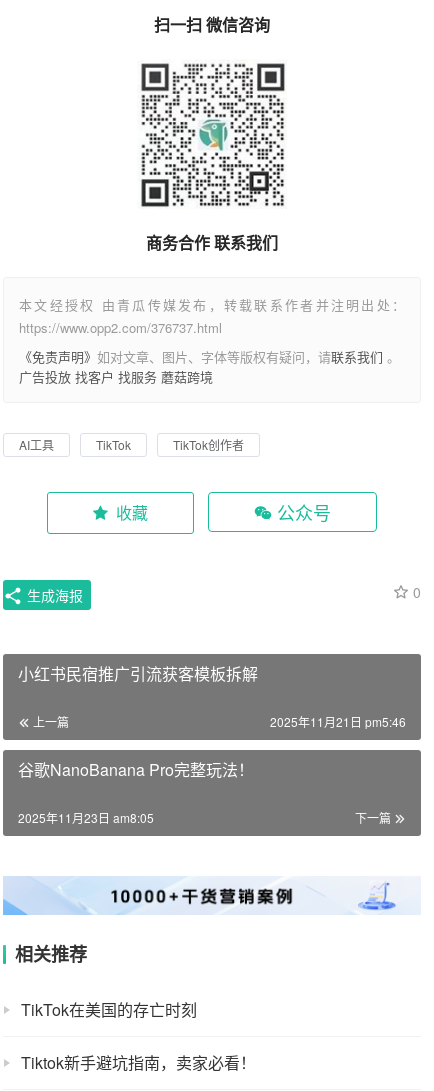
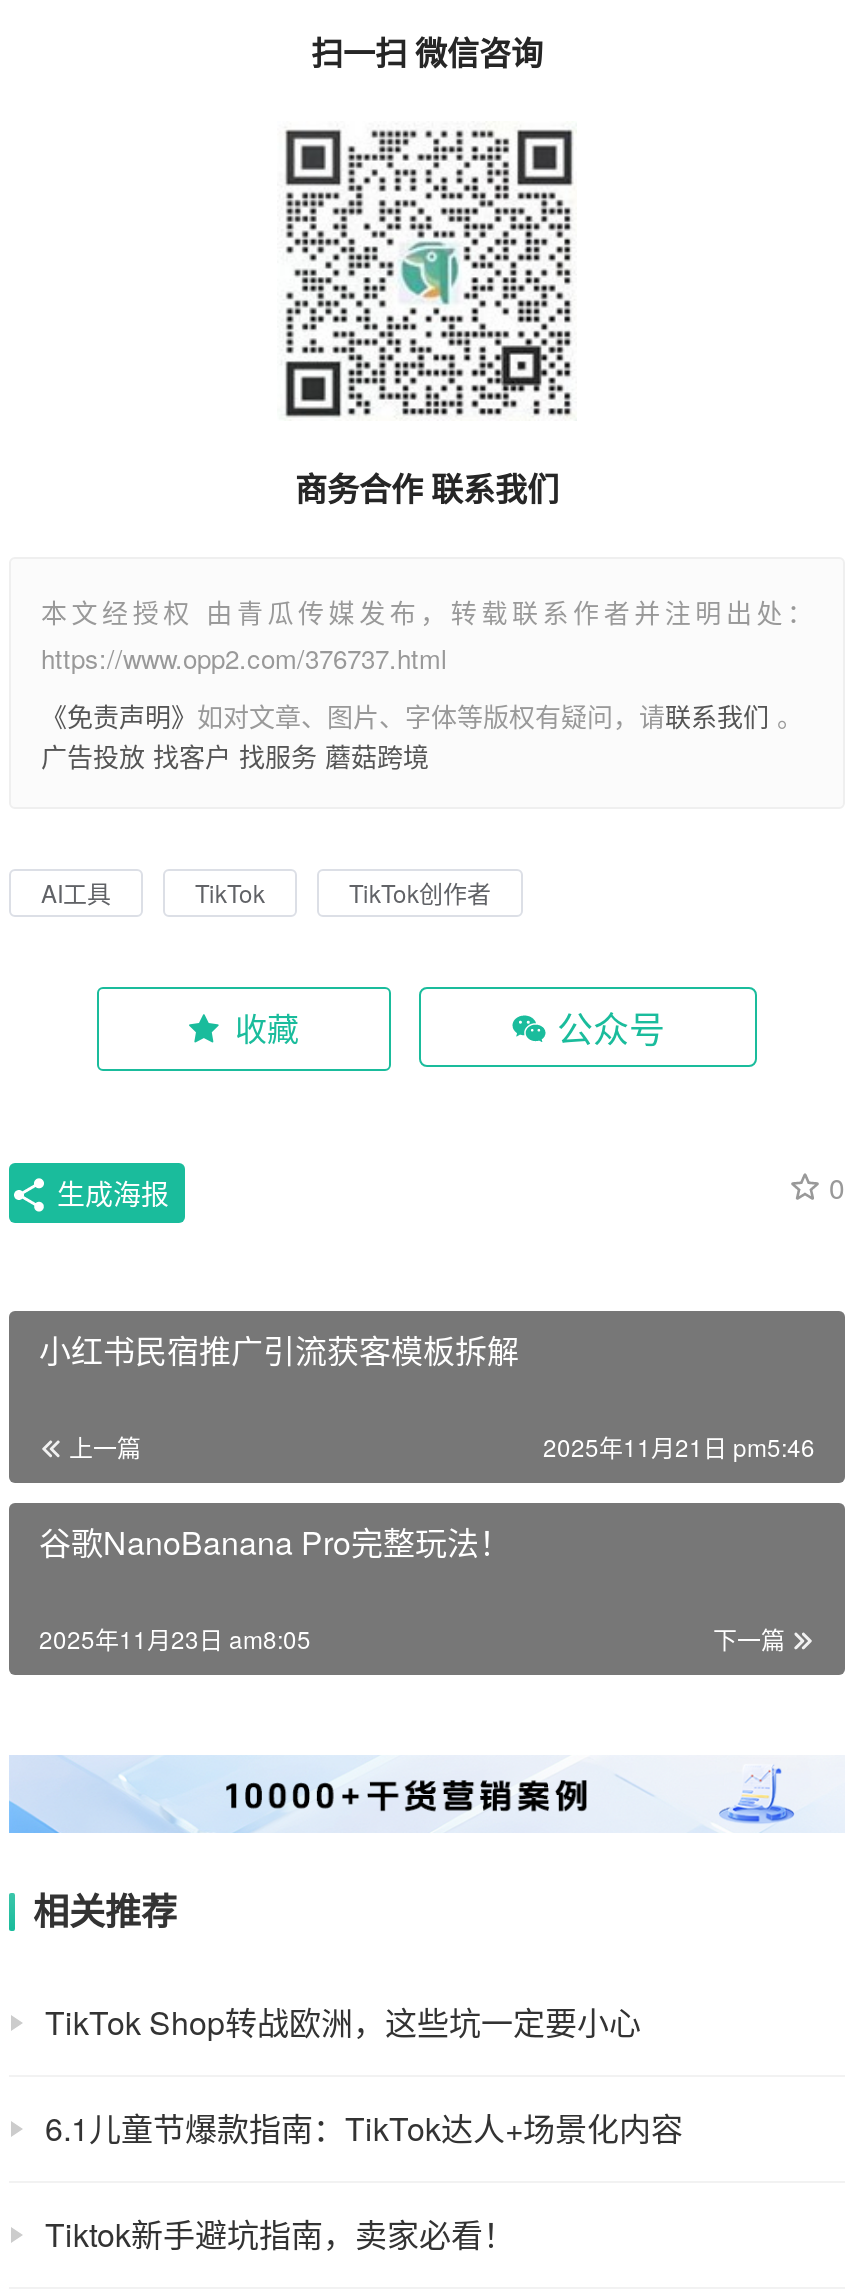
[21,998,197,1021] TikTok在美国的存亡时刻 -> [45,1999,683,2151] TikTok Shop转战欧洲，这些坑一定要小心 | 6.1儿童节爆款指南：TikTok达人+场景化内容

